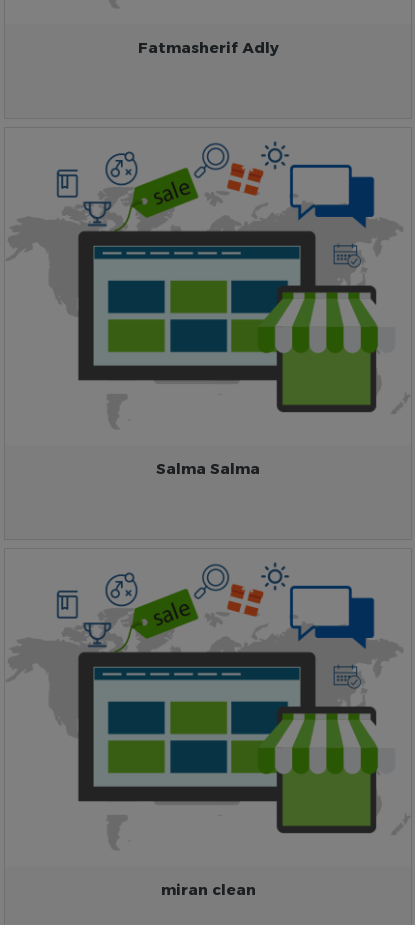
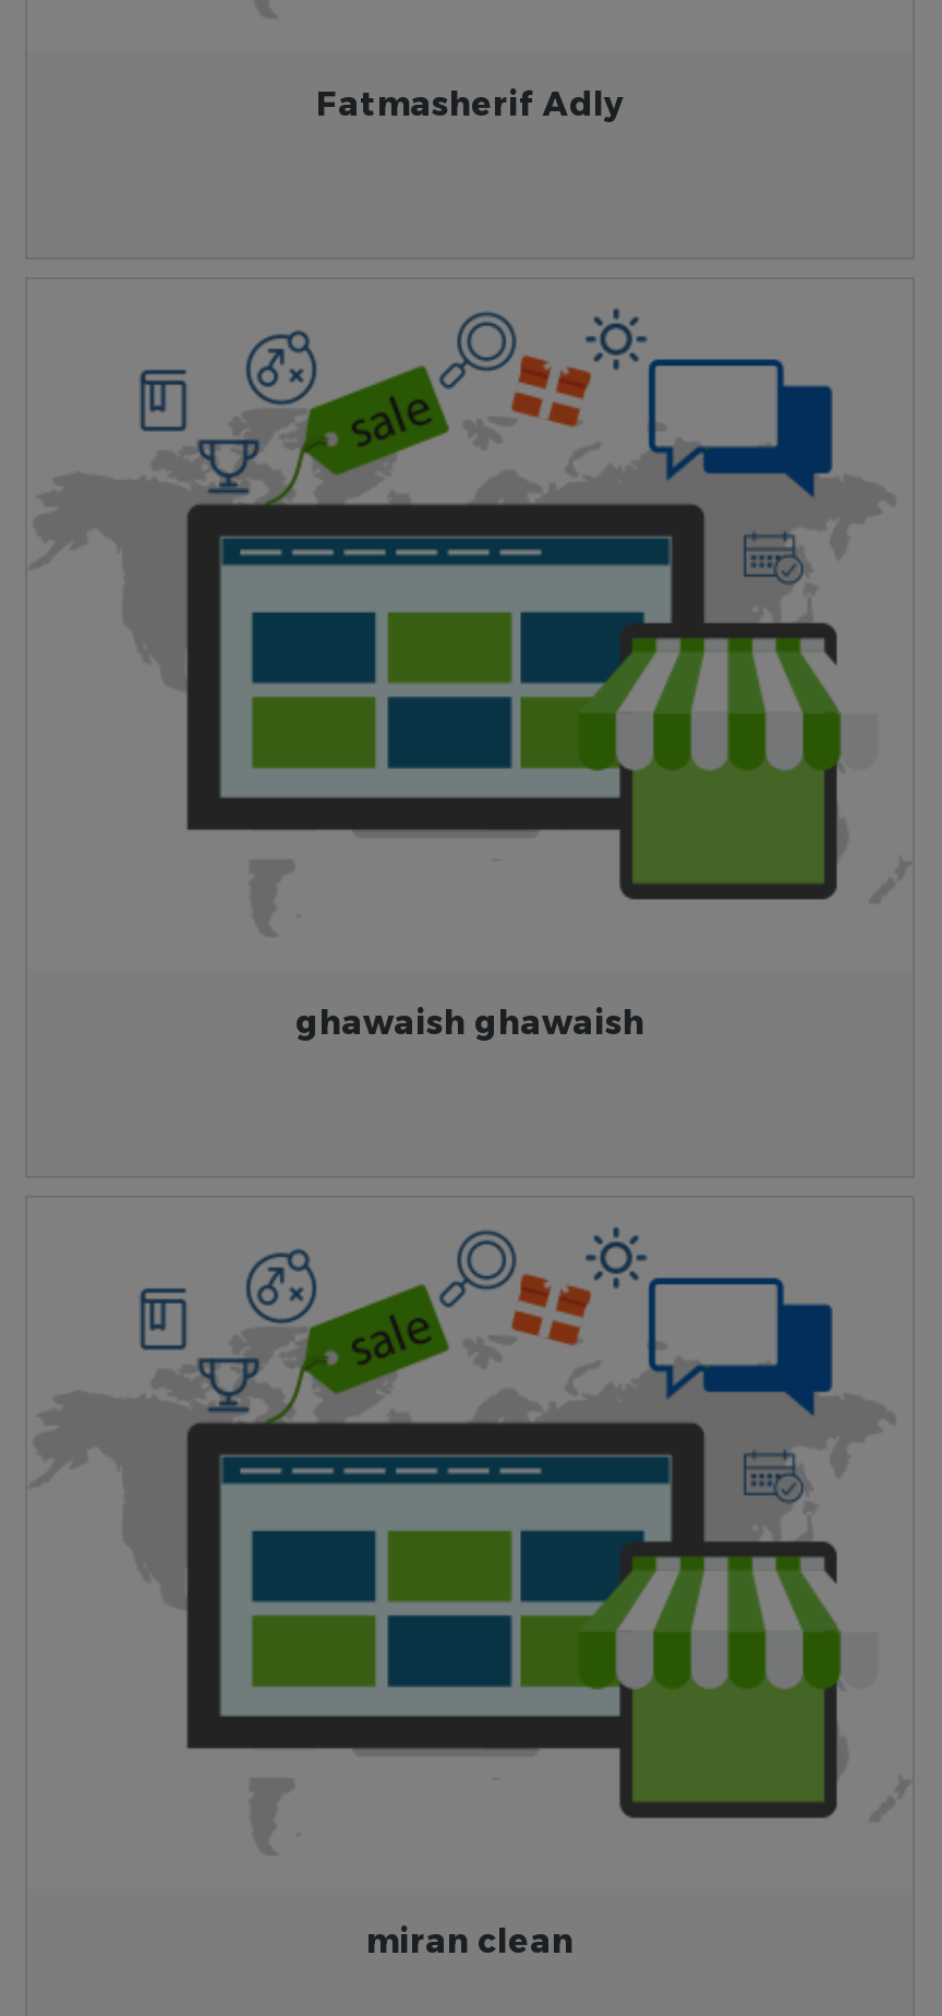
[156,459,260,478] Salma Salma -> [295,1001,644,1042] ghawaish ghawaish

